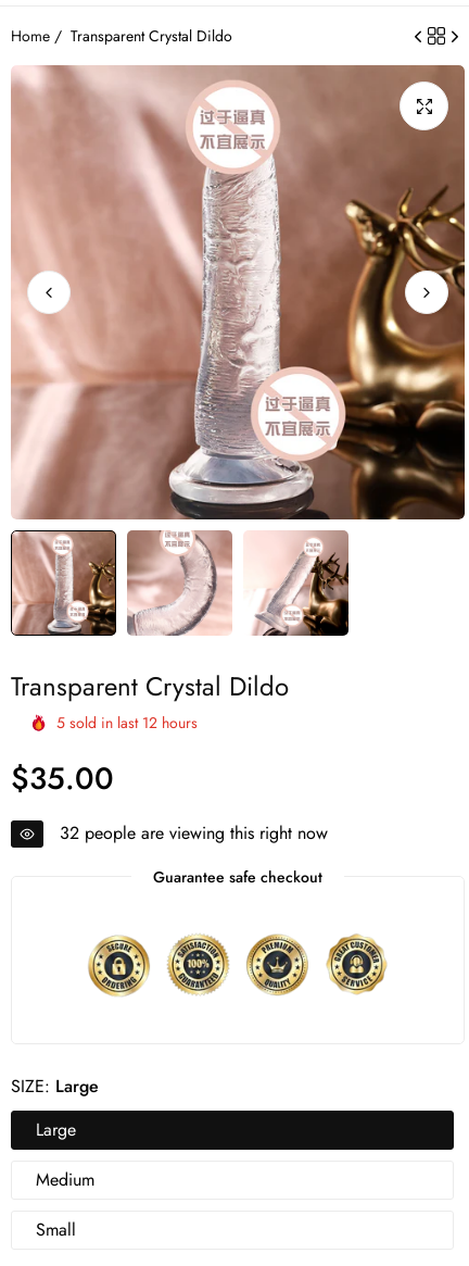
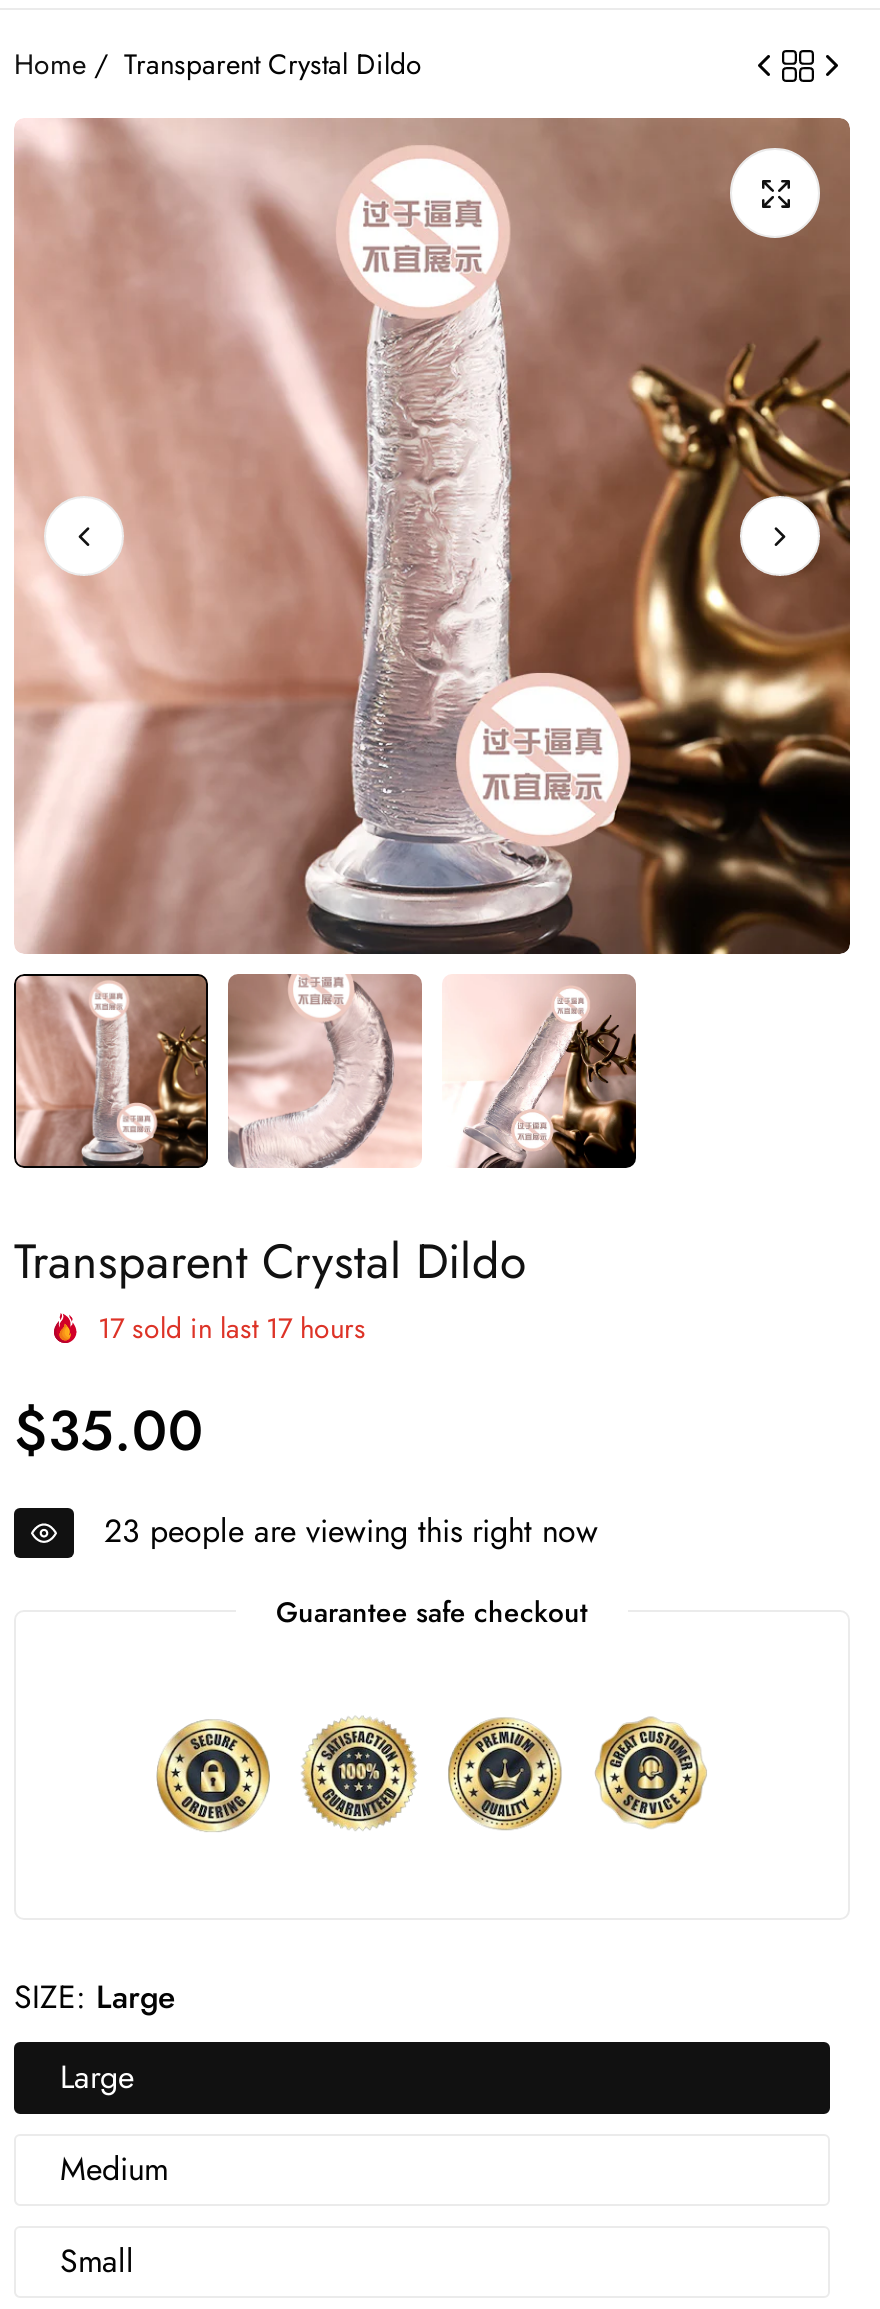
[56,712,198,734] 5 sold in last 12 hours -> [98,1308,366,1348] 17 sold in last 17 hours
[60,821,328,846] 32 people are viewing this right now -> [104,1508,598,1554] 23 people are viewing this right now

